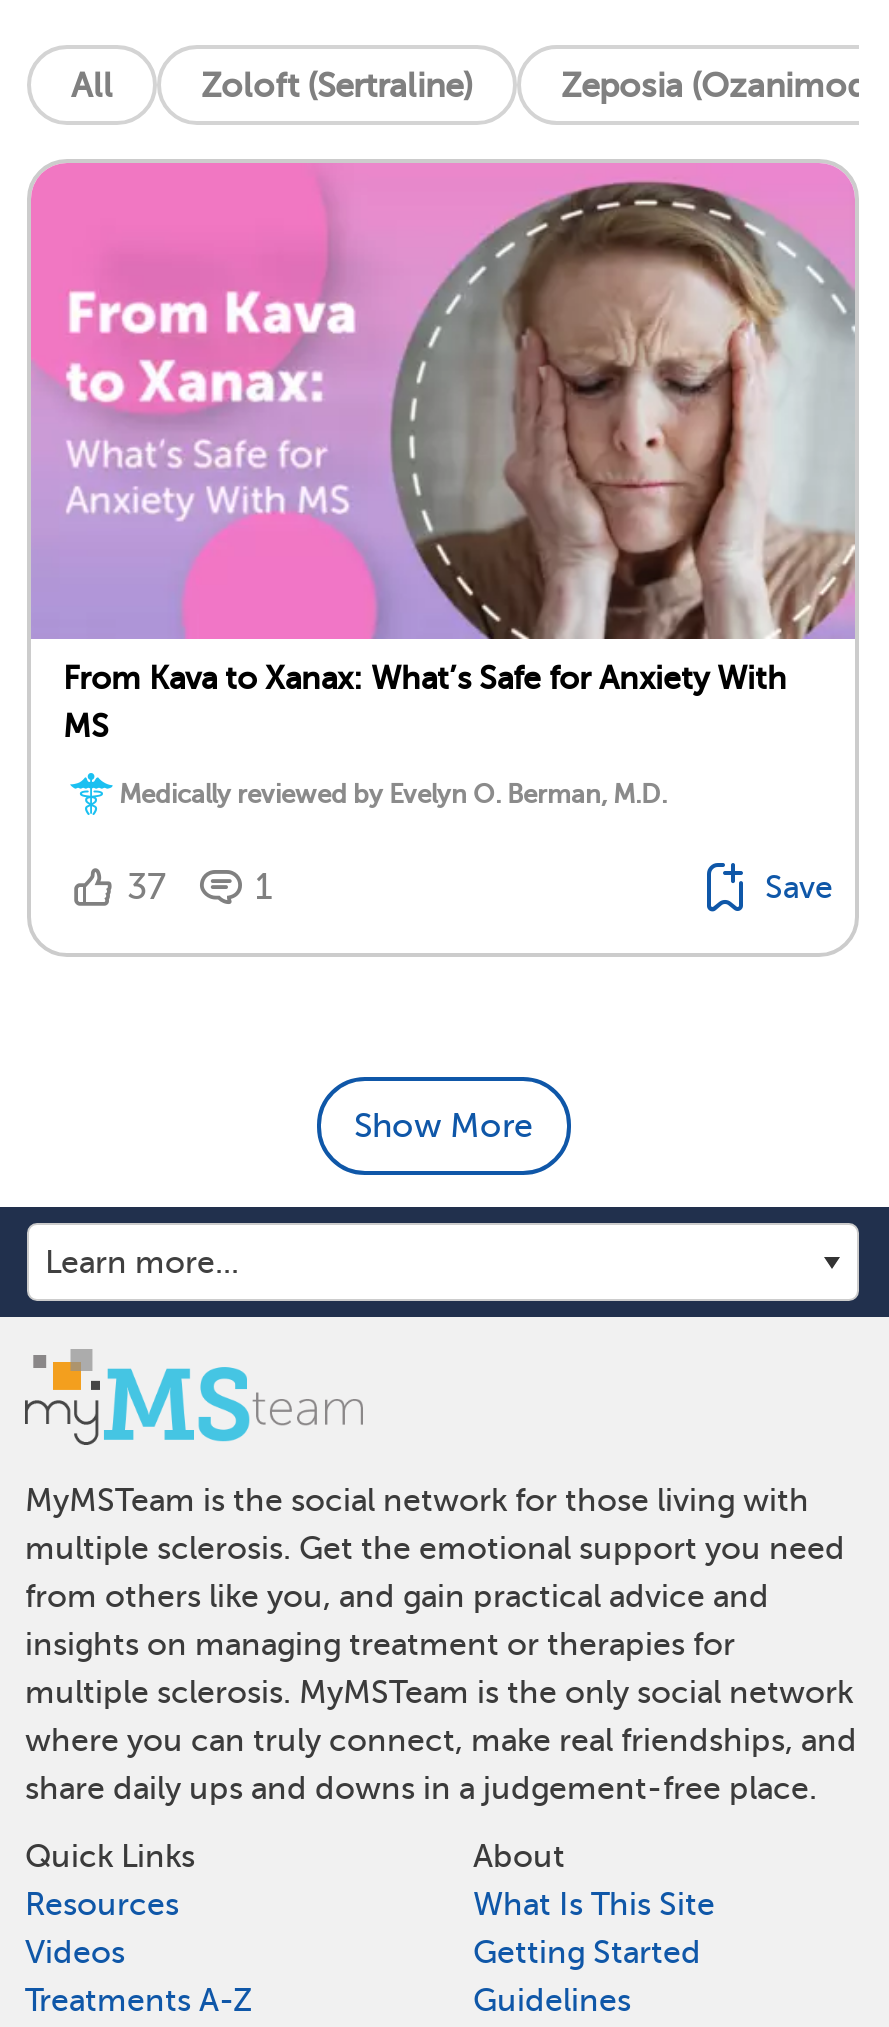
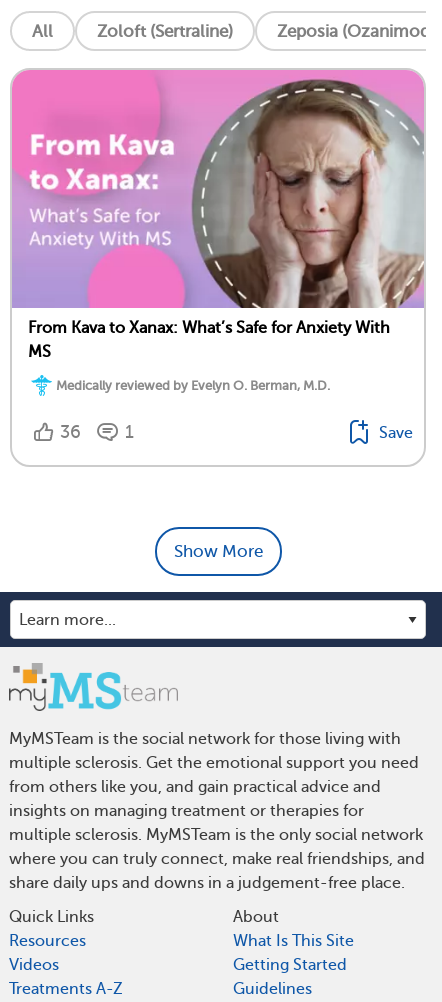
[127,866,167,906] 37 -> [60,421,81,441] 36

